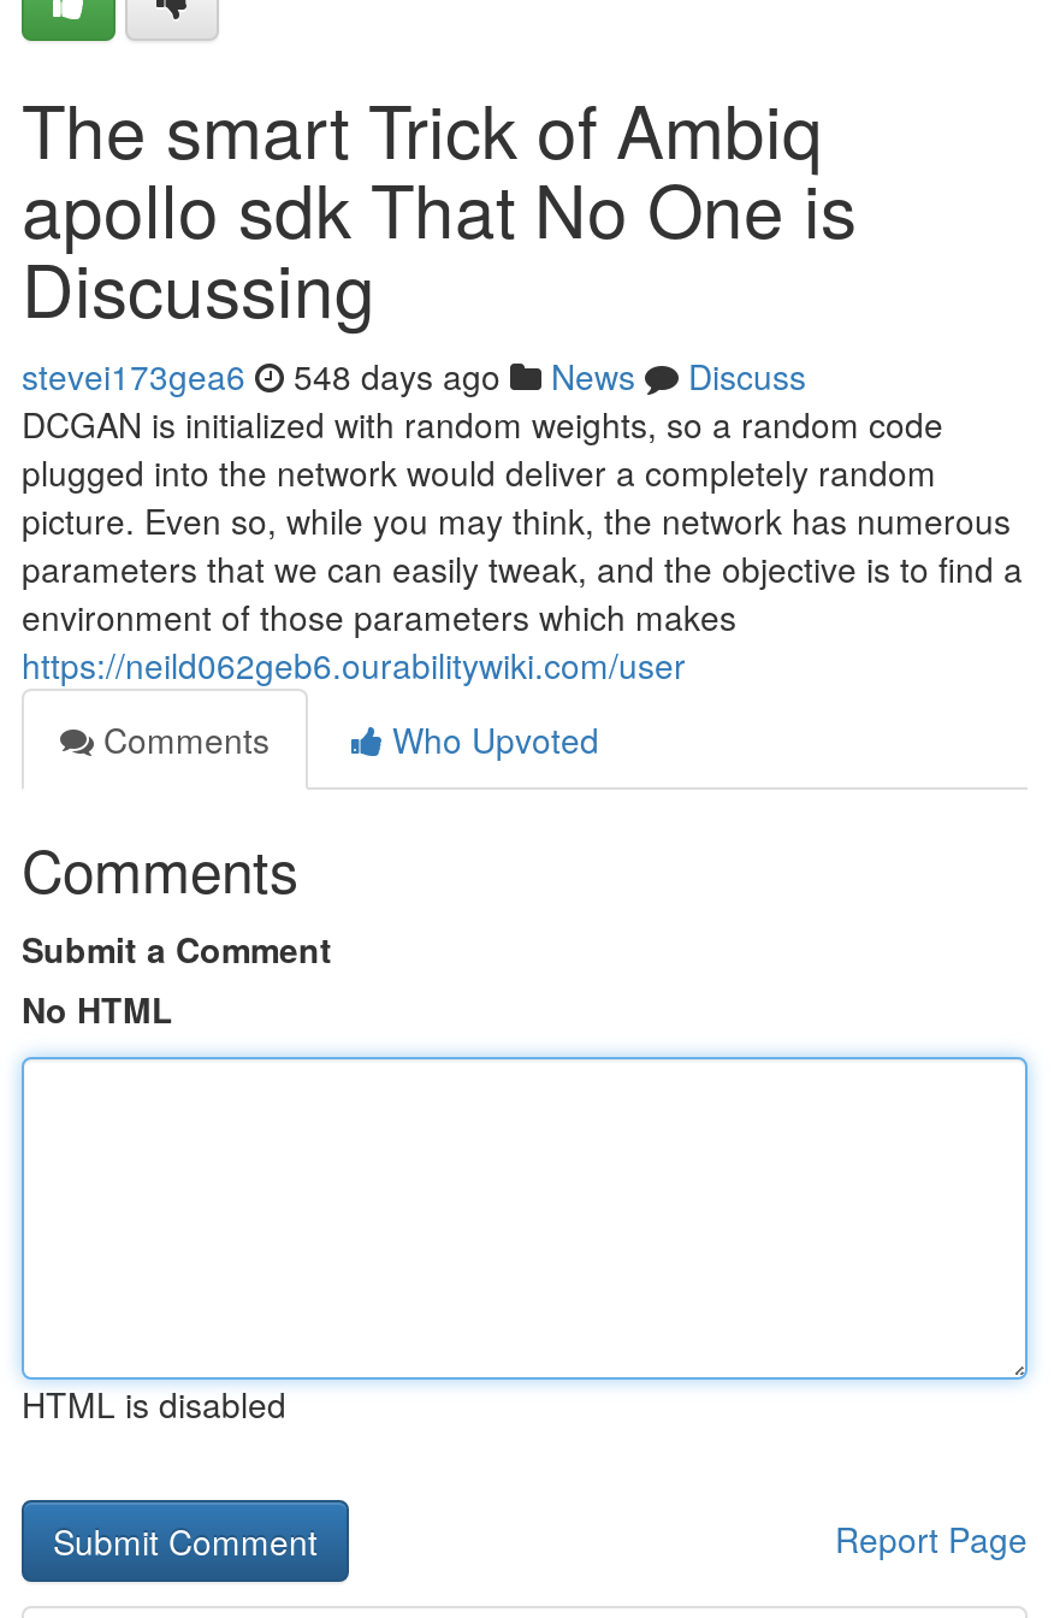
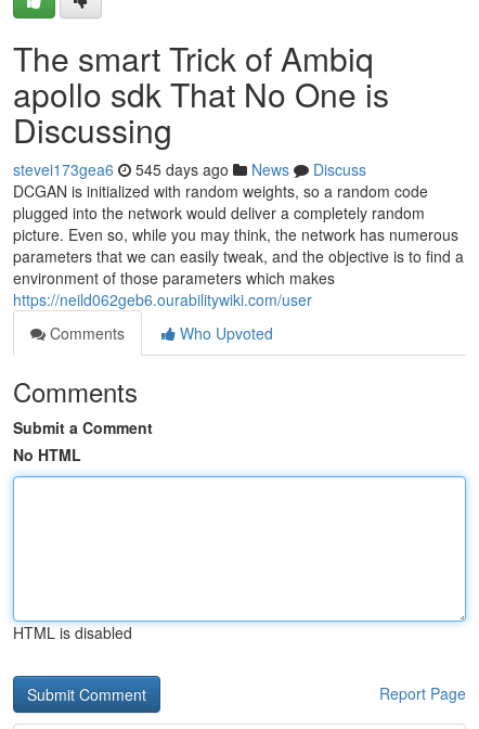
[22,352,806,400] stevei173gea6 548 days ago News Discuss -> [13,158,366,180] stevei173gea6 545 days ago News Discuss

